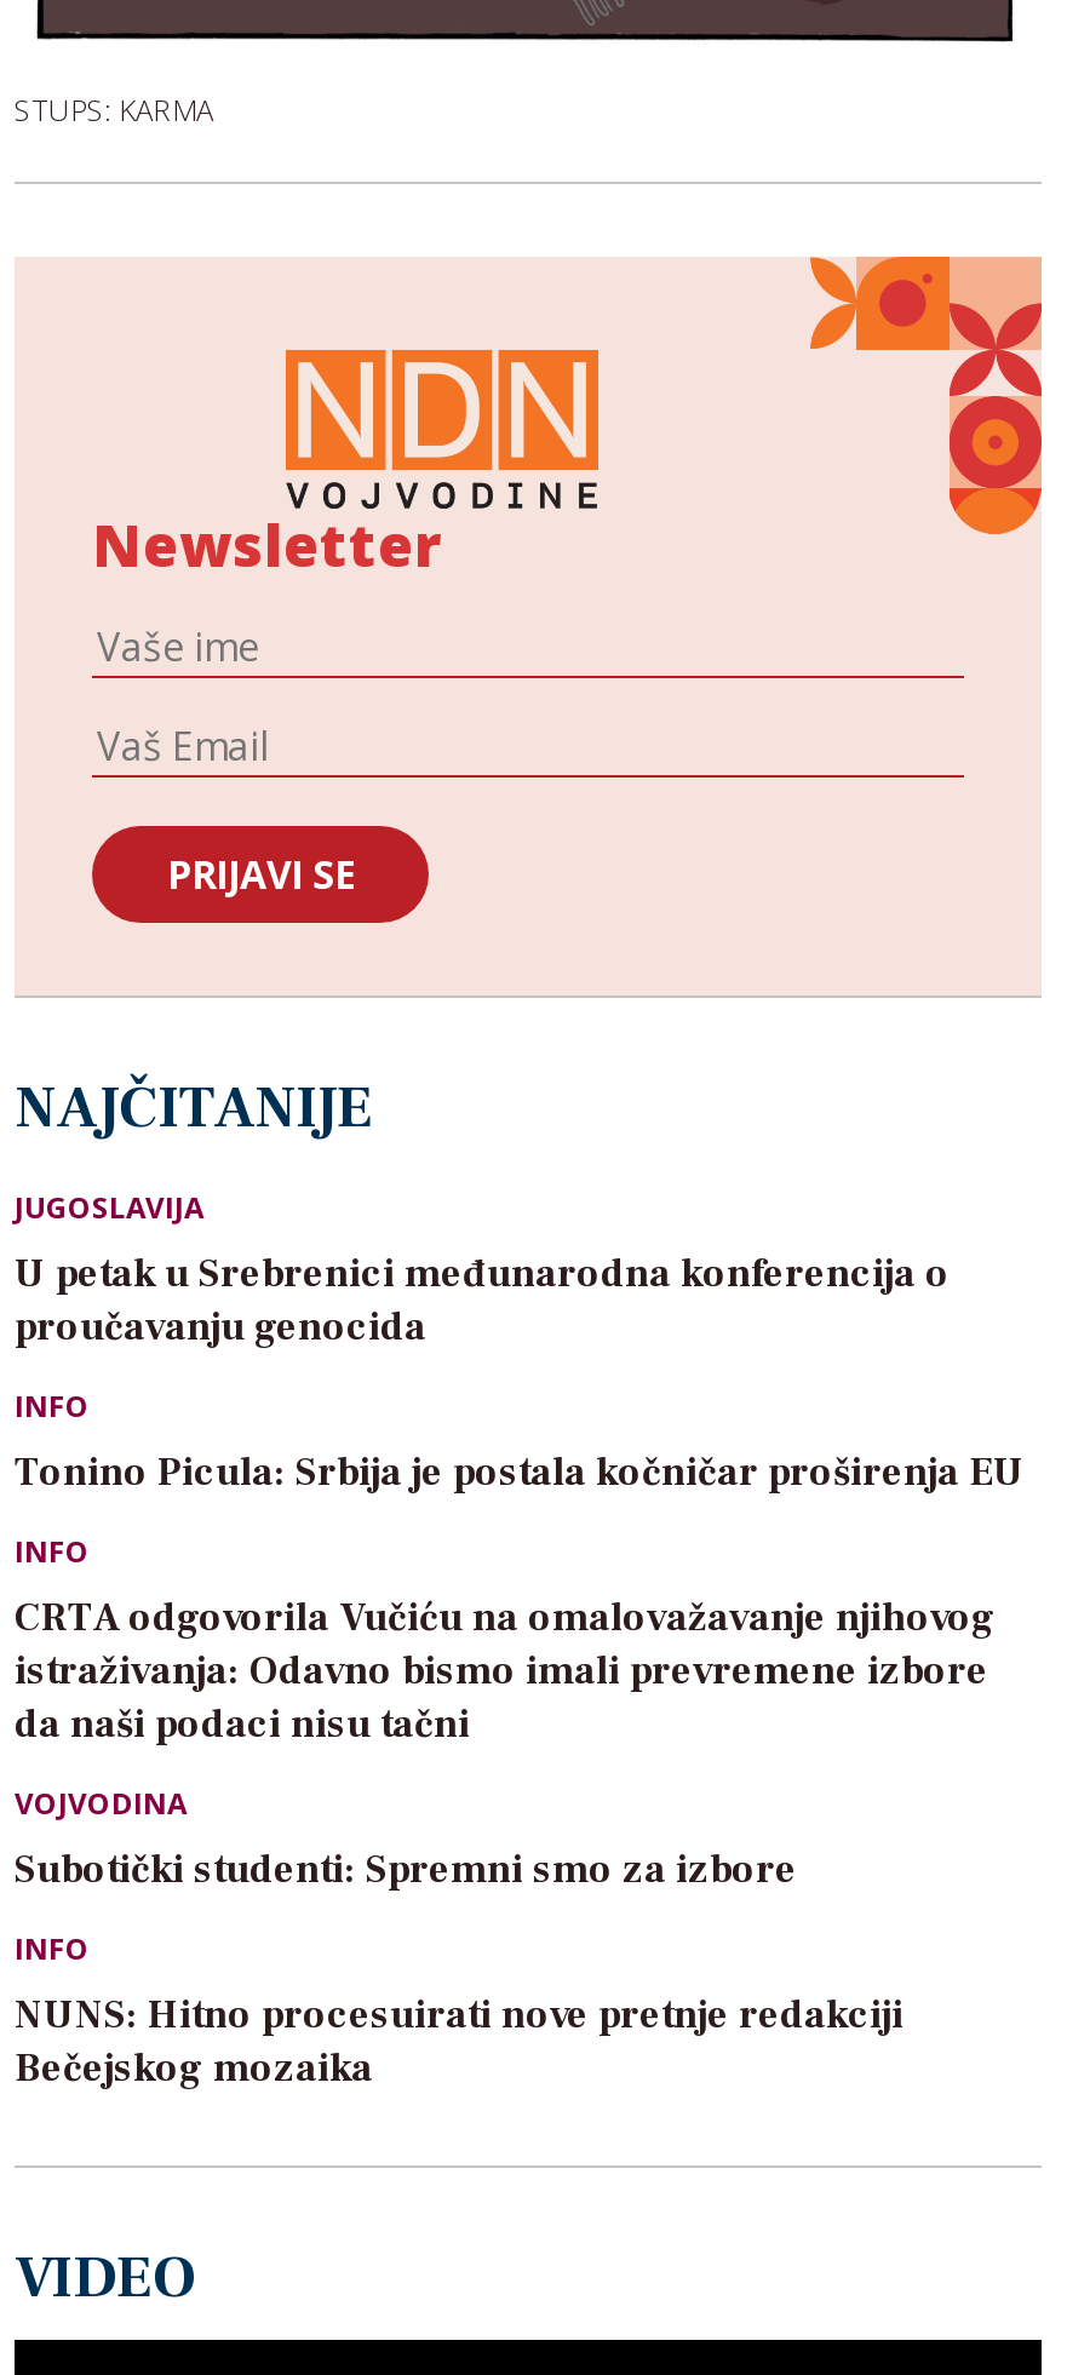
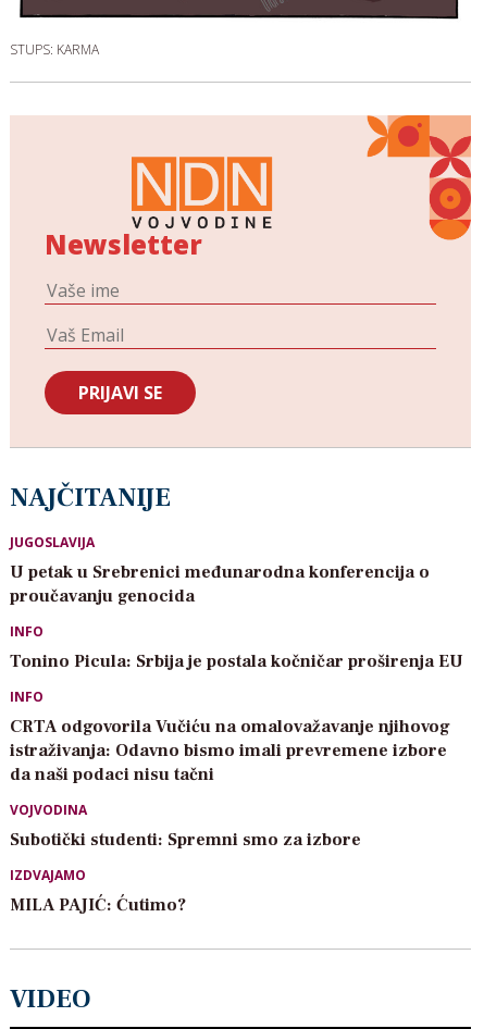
[15,1929,903,2094] INFO | NUNS: Hitno procesuirati nove pretnje redakciji | Bečejskog mozaika -> [10,866,186,916] IZDVAJAMO | MILA PAJIĆ: Ćutimo?

